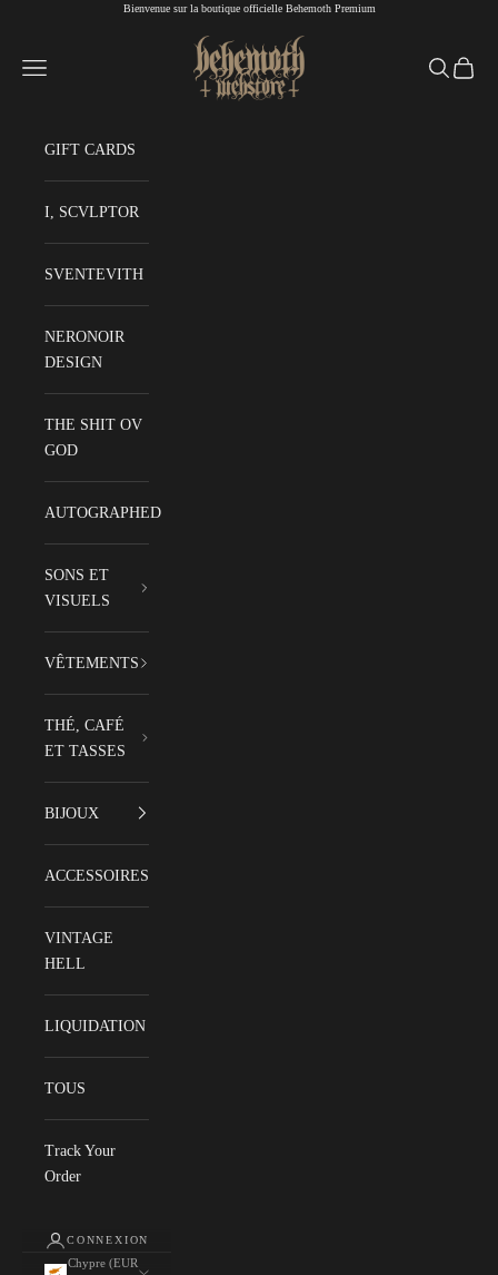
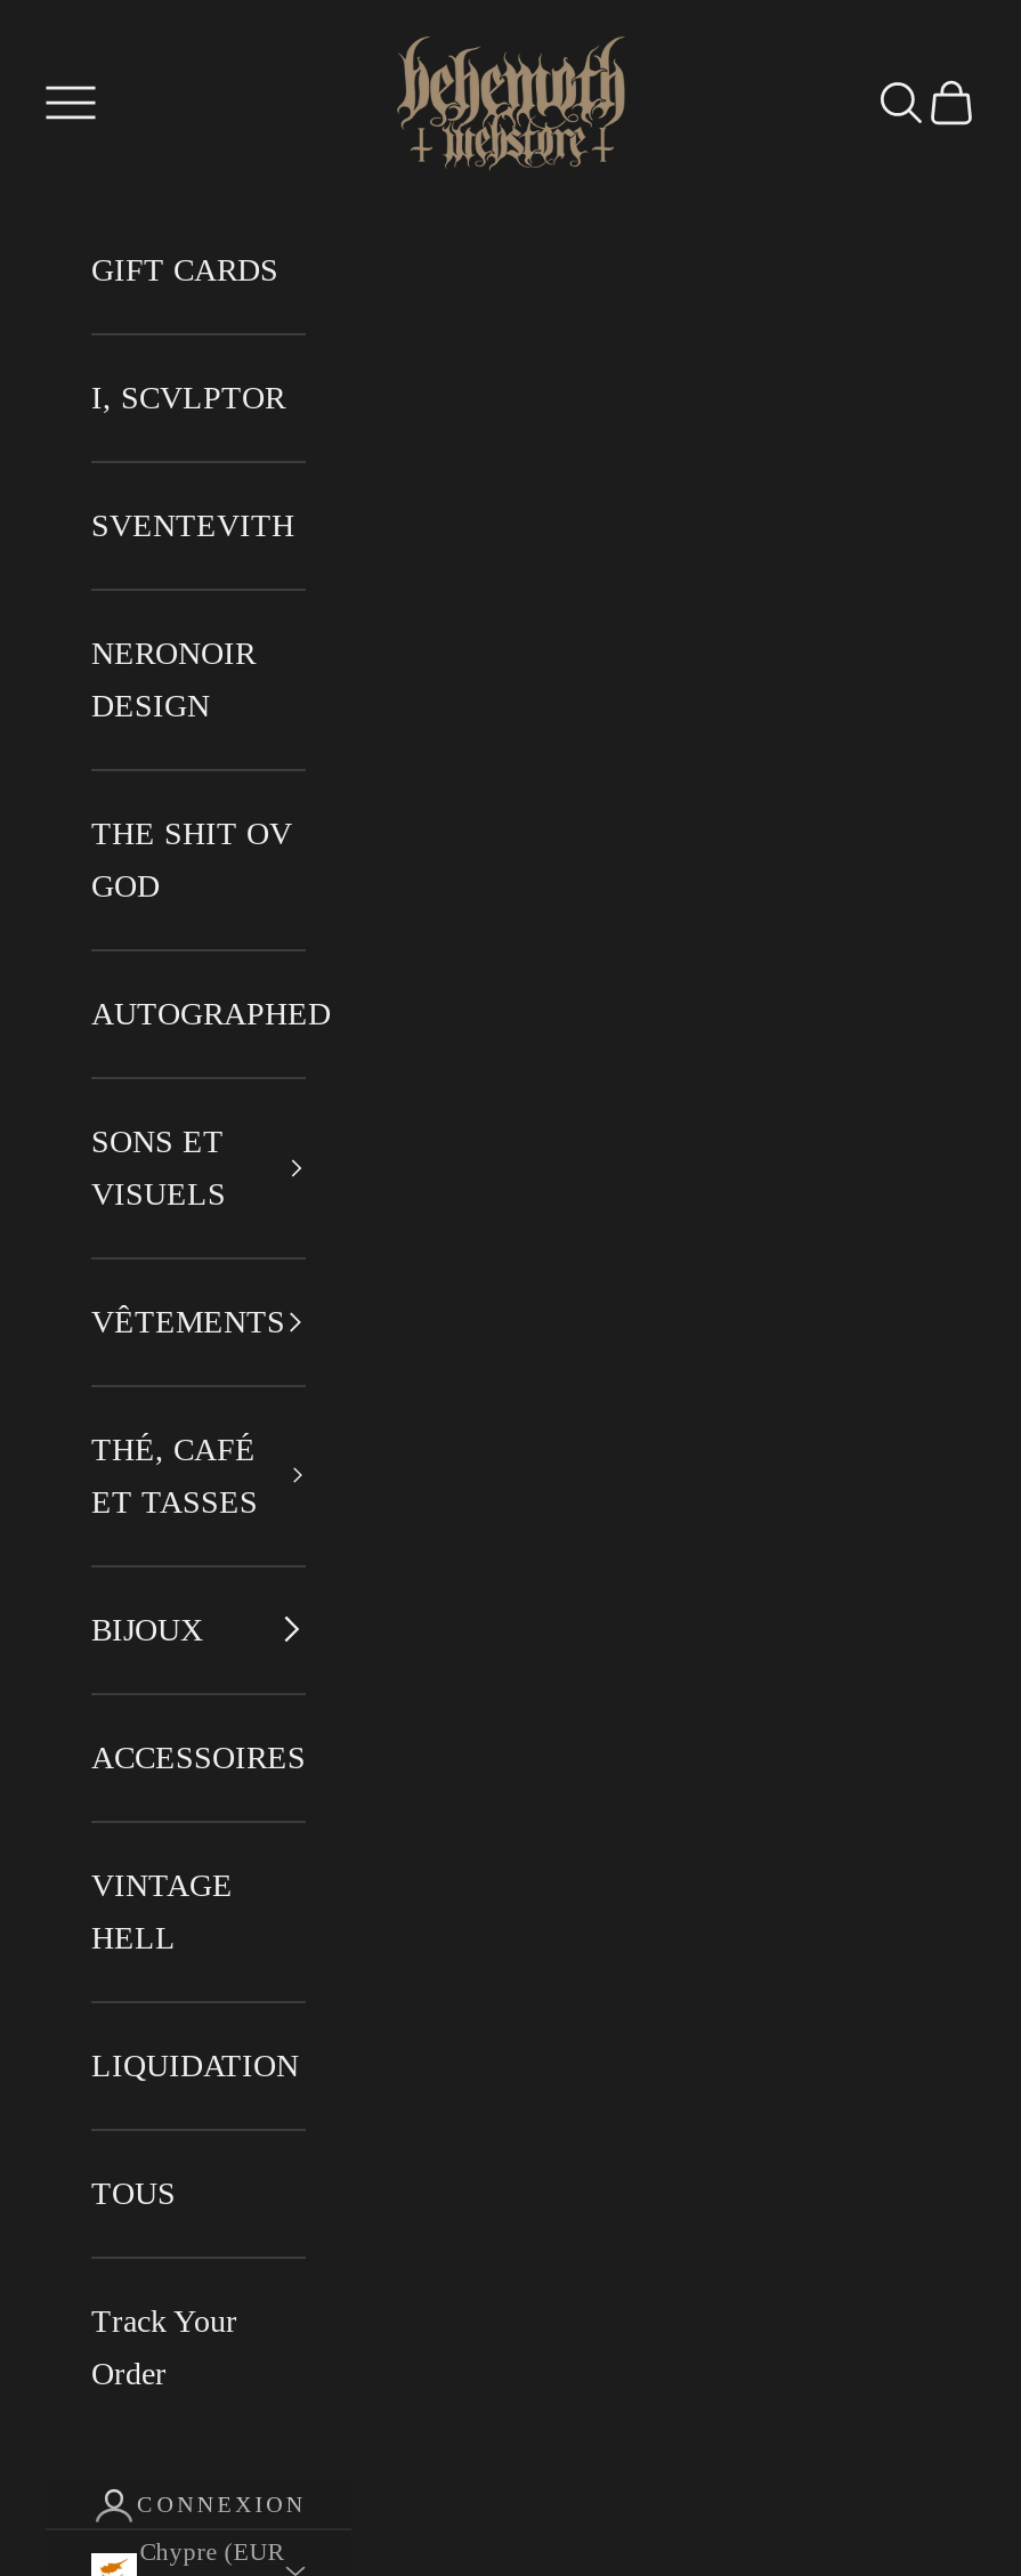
[123,2,375,14] Bienvenue sur la boutique officielle Behemoth Premium -> none

